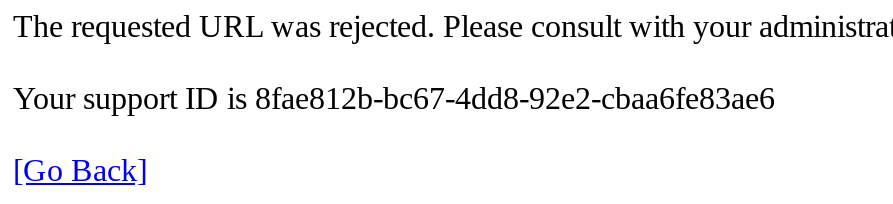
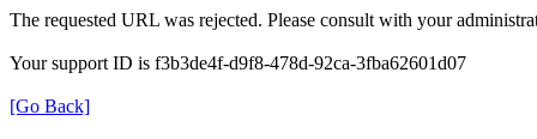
[13,81,775,115] Your support ID is 8fae812b-bc67-4dd8-92e2-cbaa6fe83ae6 -> [10,53,466,73] Your support ID is f3b3de4f-d9f8-478d-92ca-3fba62601d07

